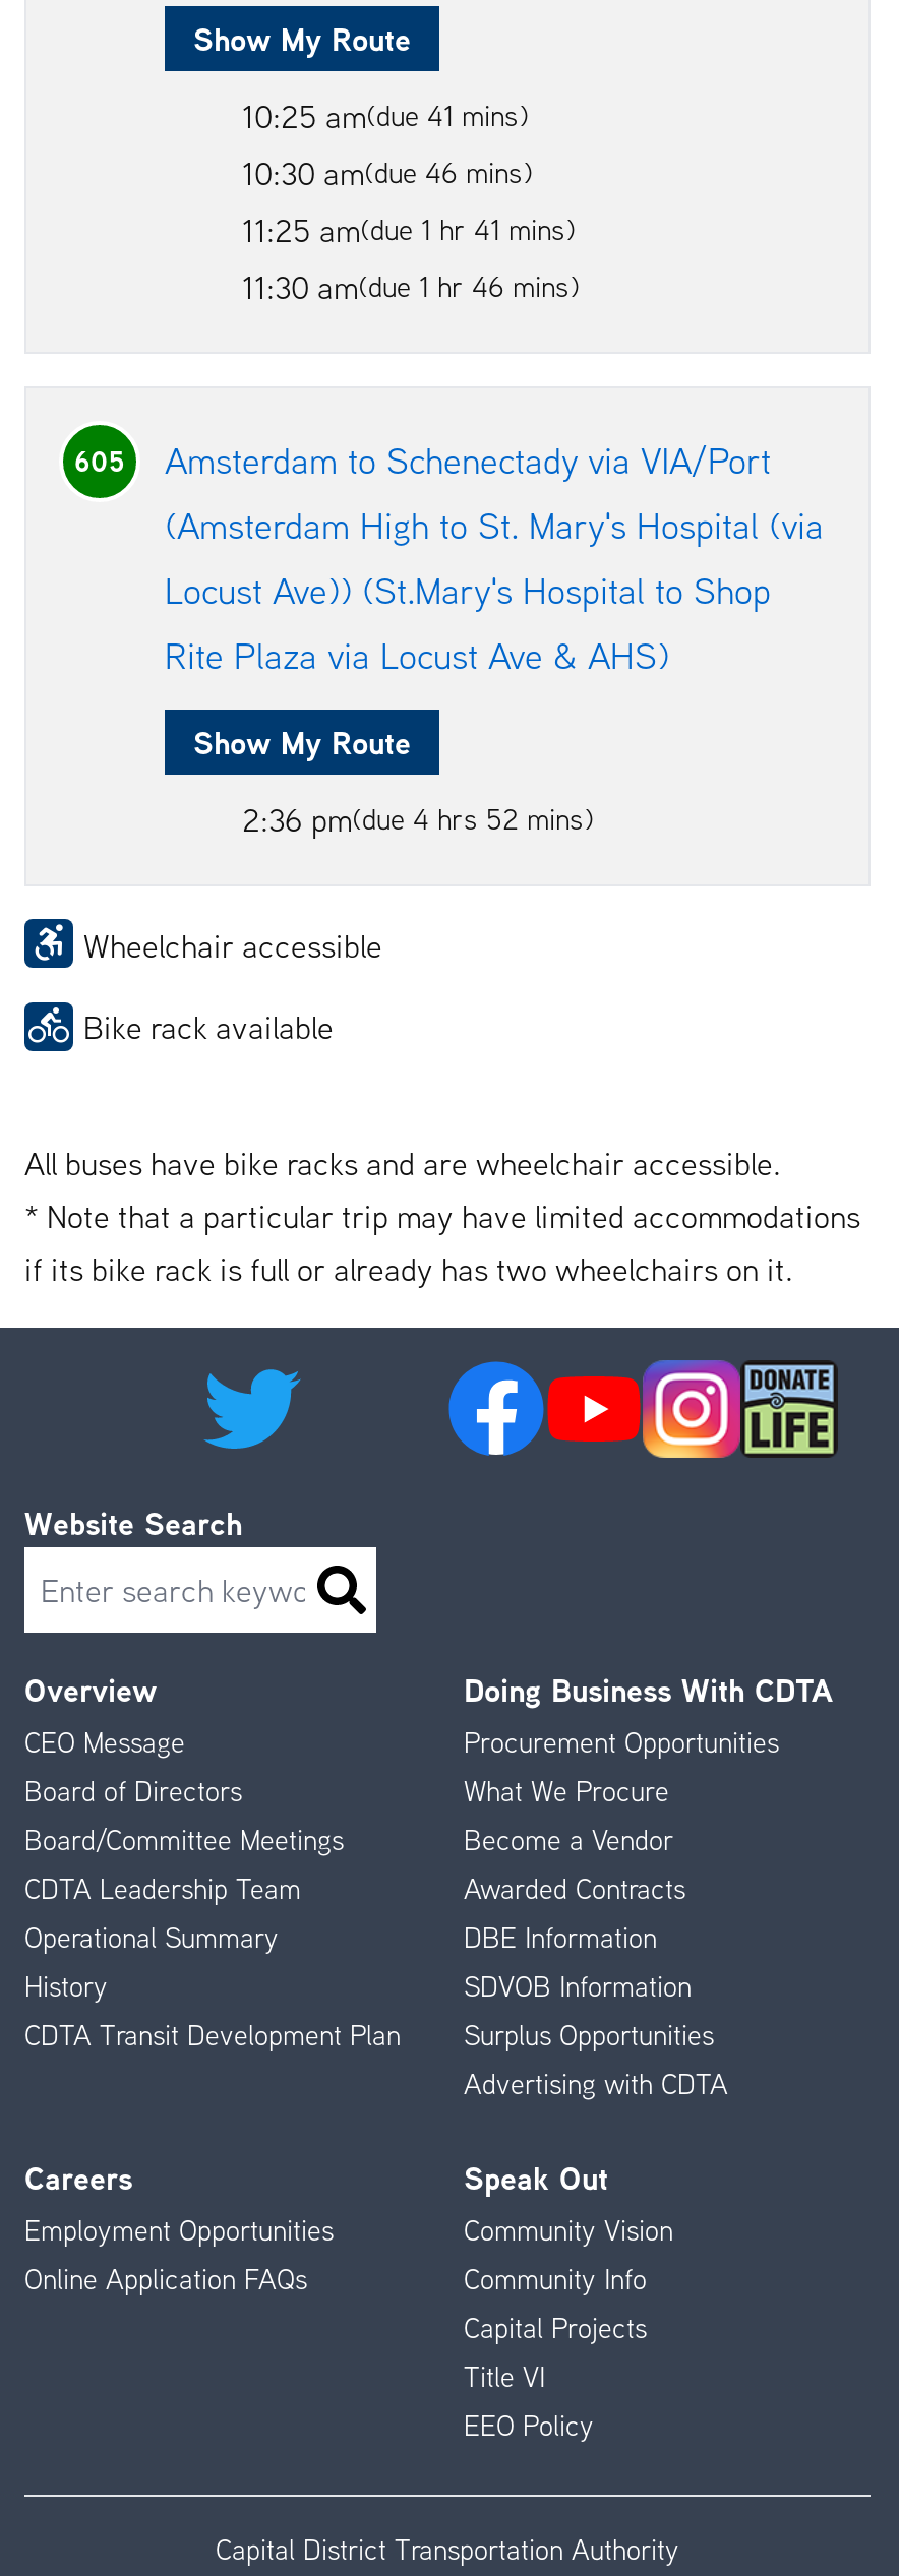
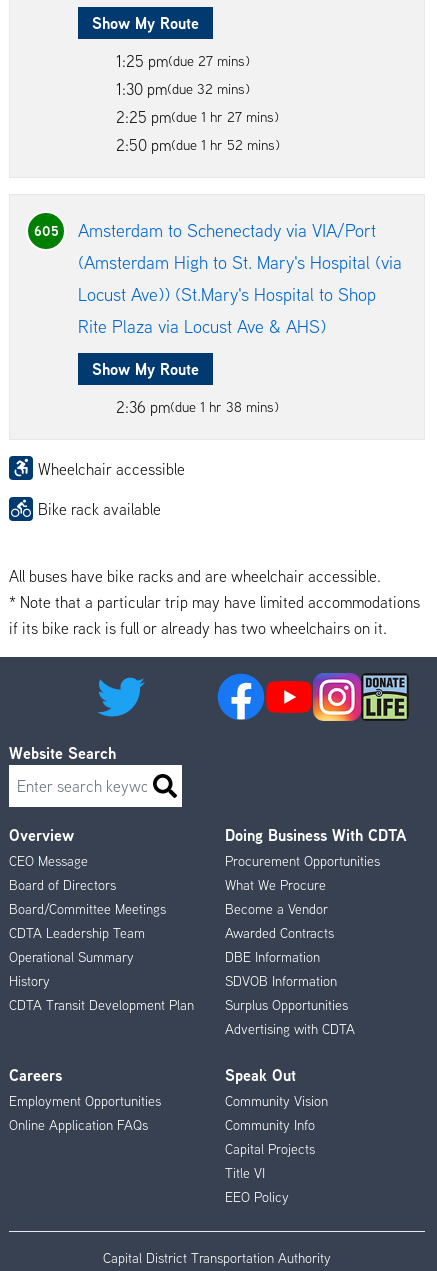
[242,96,529,136] 10:25 am(due 41 mins) -> [116,51,250,71] 1:25 pm(due 27 mins)
[242,152,533,193] 10:30 am(due 46 mins) -> [116,79,250,99] 1:30 pm(due 32 mins)
[242,209,576,250] 11:25 am(due 1 hr 41 mins) -> [116,107,279,127] 2:25 pm(due 1 hr 27 mins)
[242,266,580,307] 11:30 am(due 1 hr 46 mins) -> [116,135,280,155] 2:50 pm(due 1 hr 52 mins)
[242,799,594,840] 2:36 pm(due 4 hrs 52 mins) -> [116,397,279,417] 2:36 pm(due 1 hr 38 mins)

